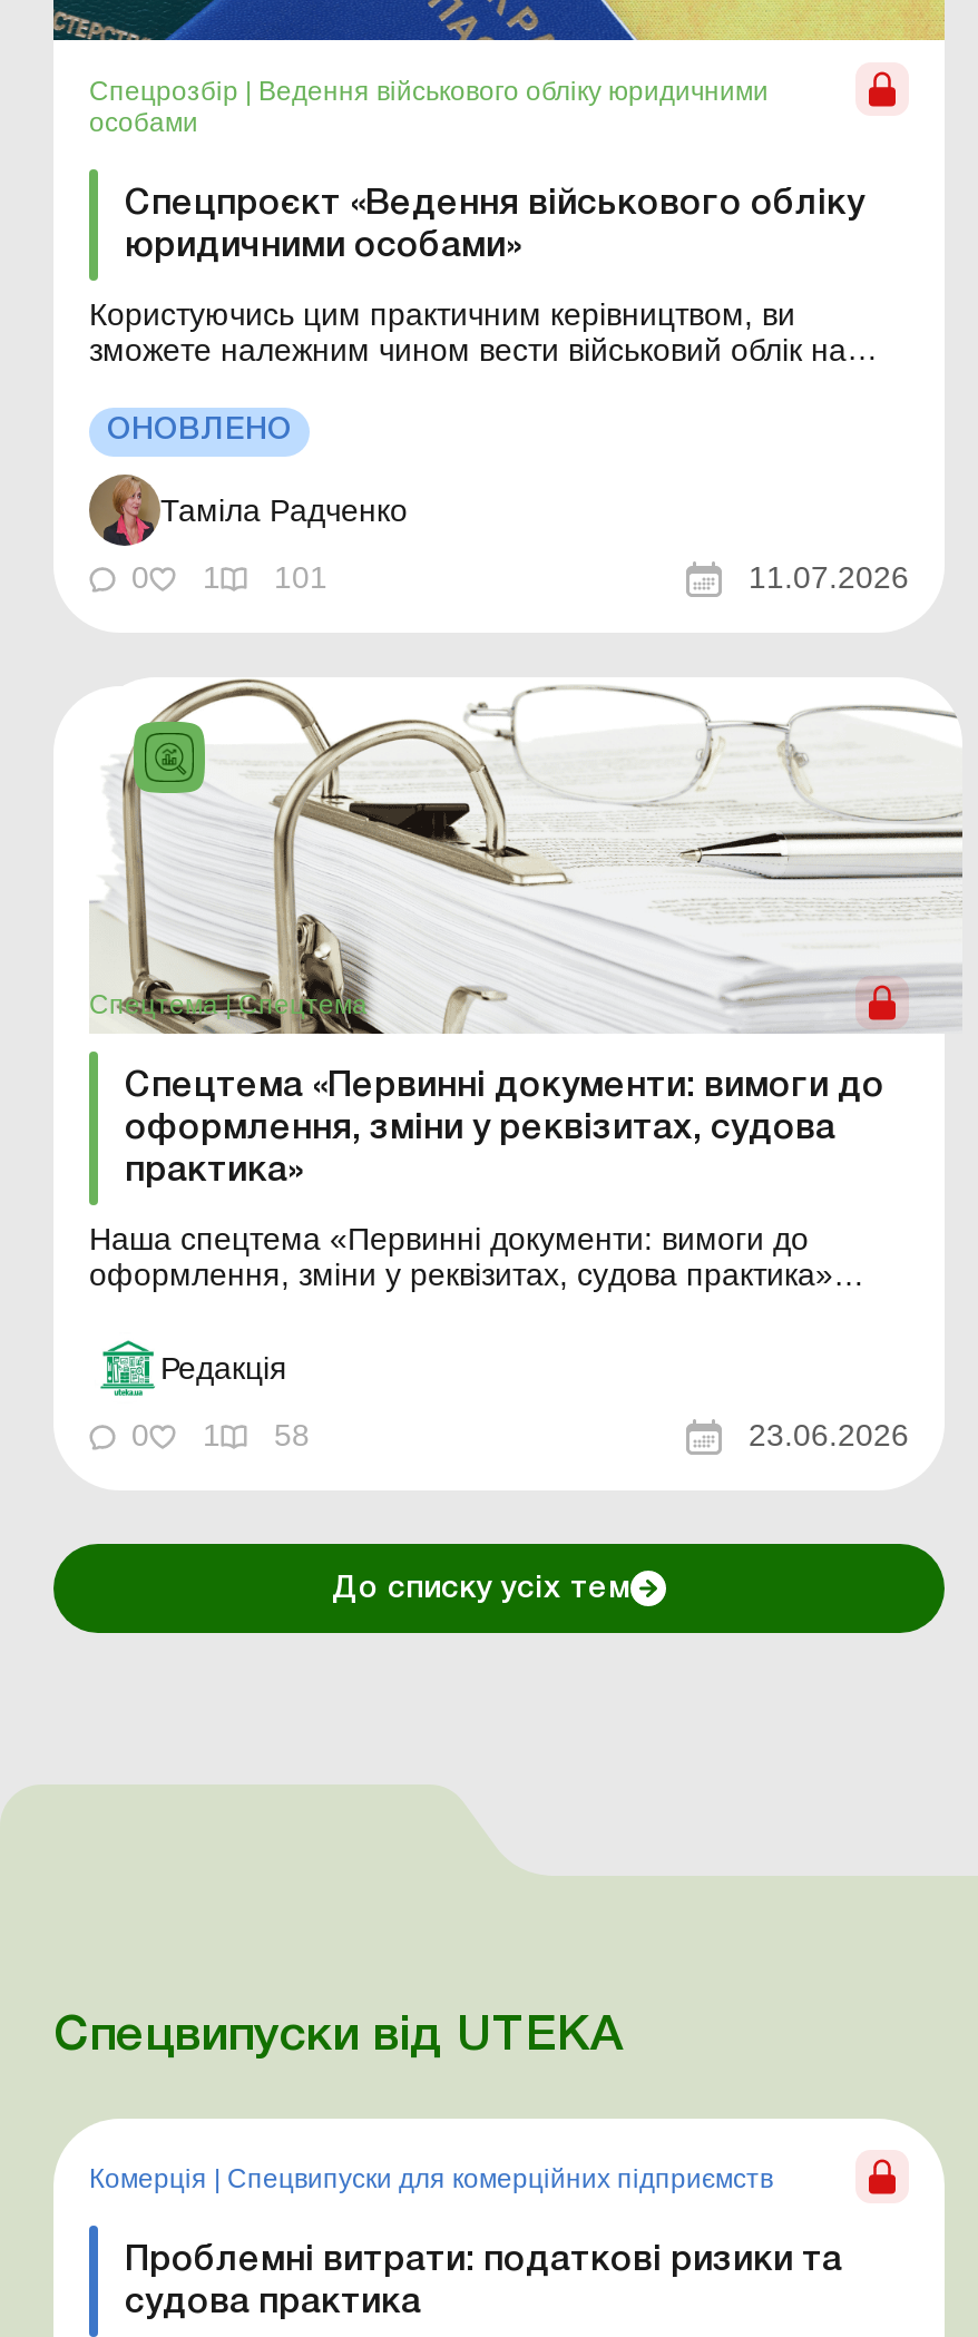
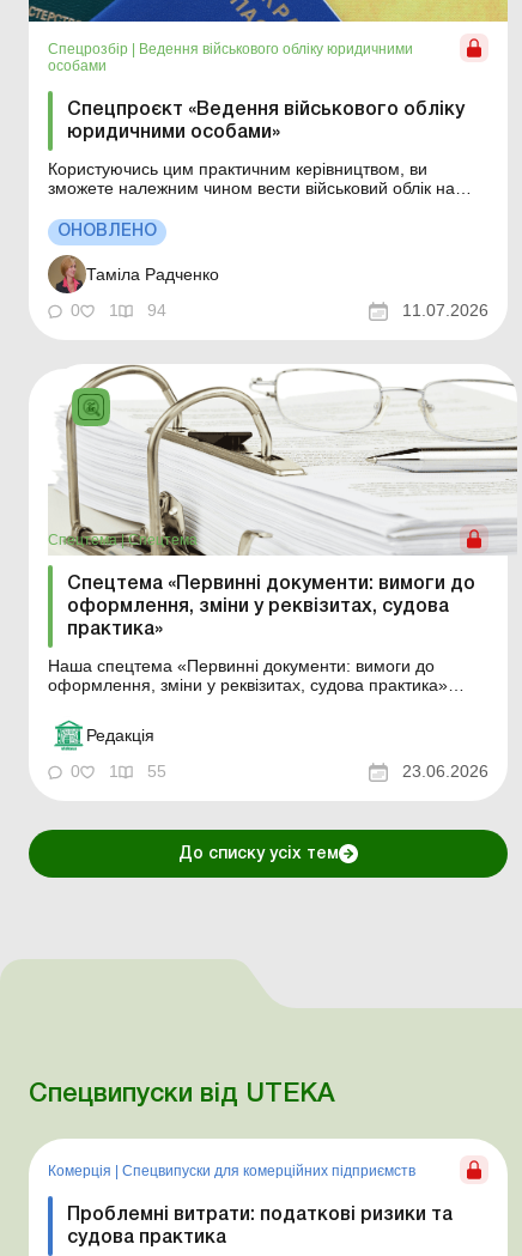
[265,559,327,594] 101 -> [142,300,166,319] 94
[265,1417,310,1453] 58 -> [142,762,166,781] 55

